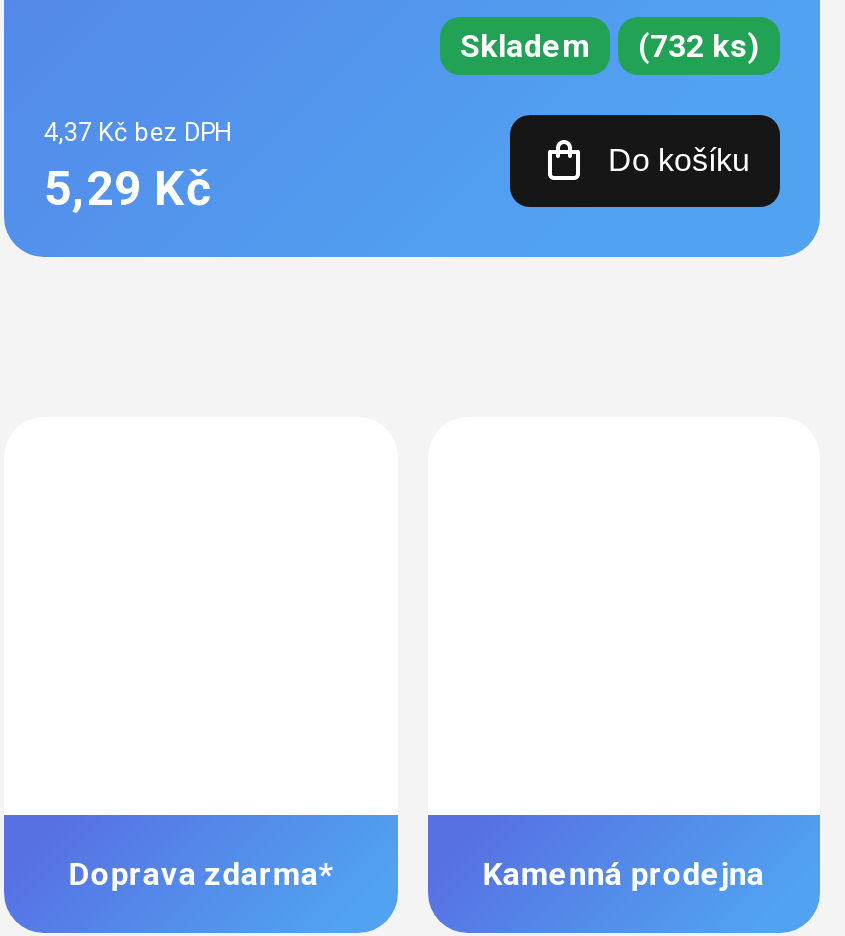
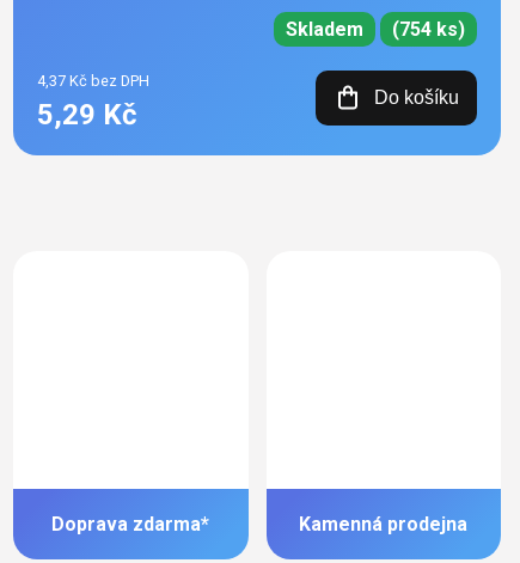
[460,27,760,65] Skladem (732 ks) -> [286,18,465,40] Skladem (754 ks)

